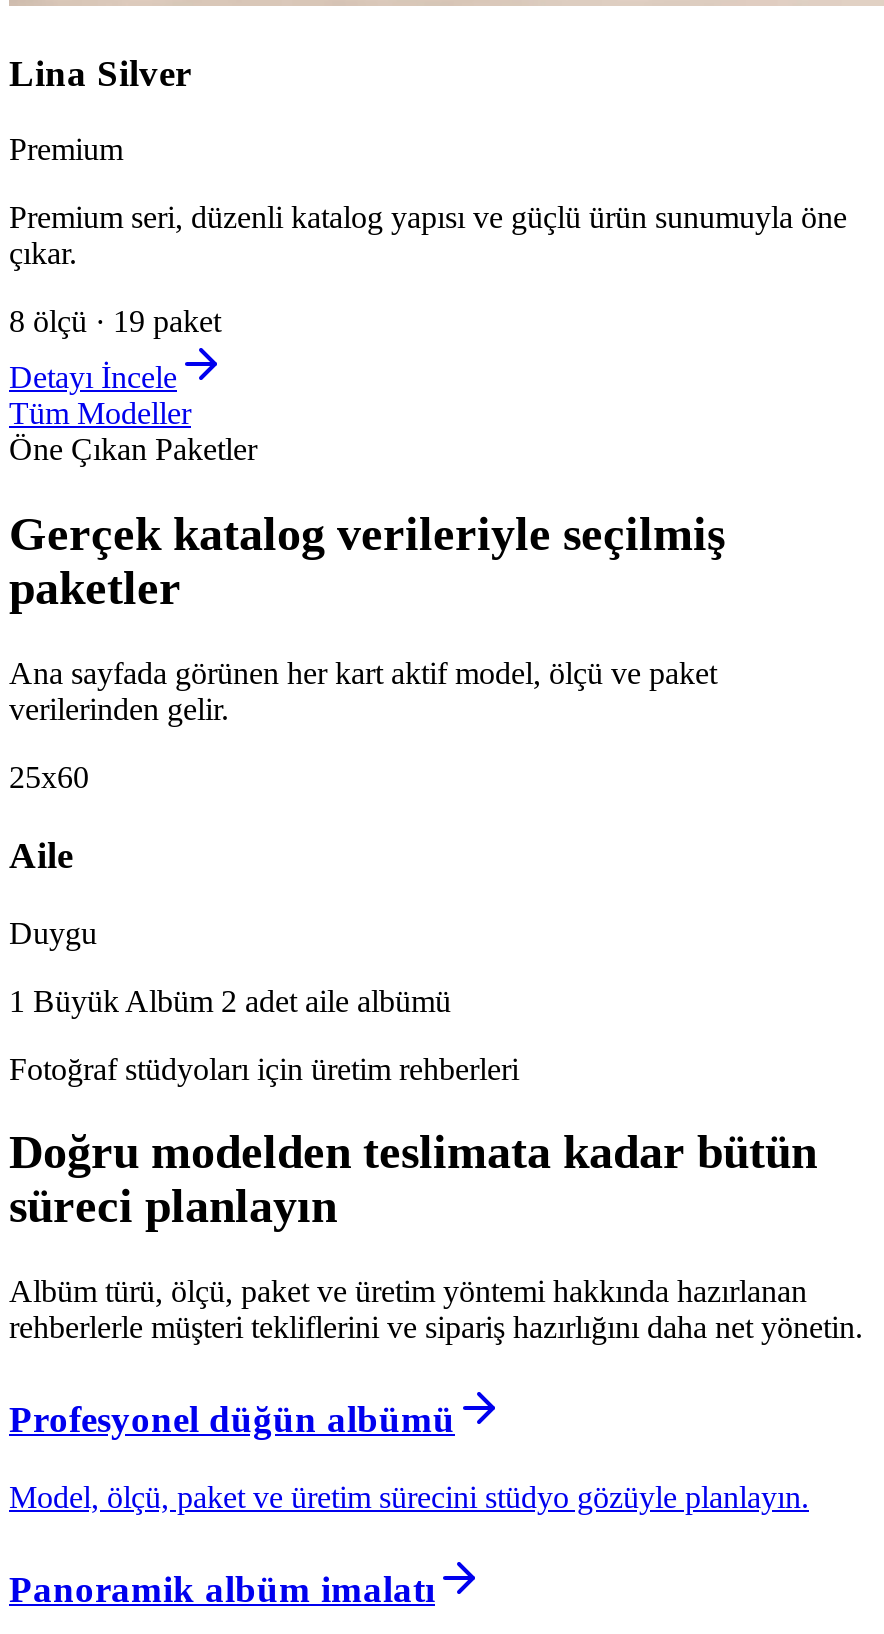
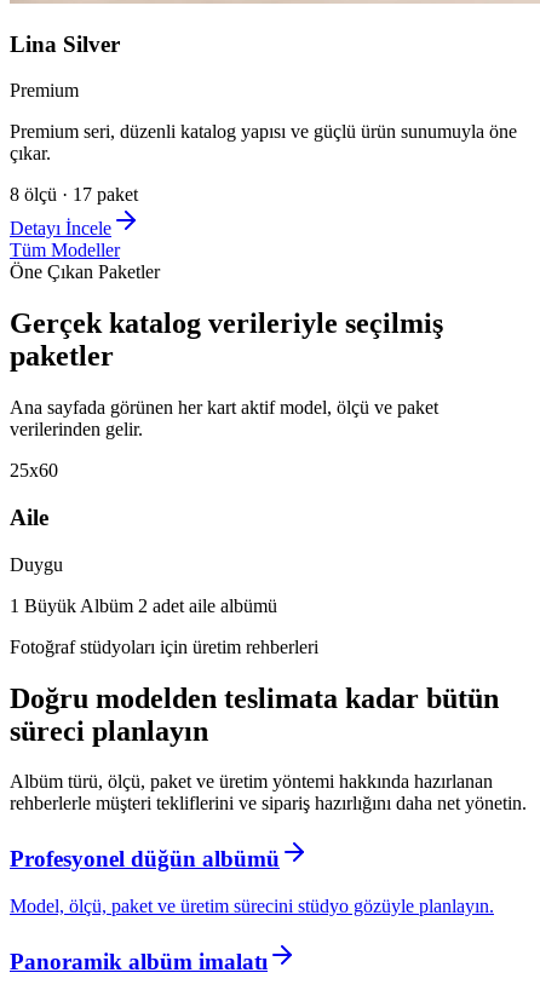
[9,305,221,339] 8 ölçü · 19 paket -> [10,184,138,205] 8 ölçü · 17 paket

